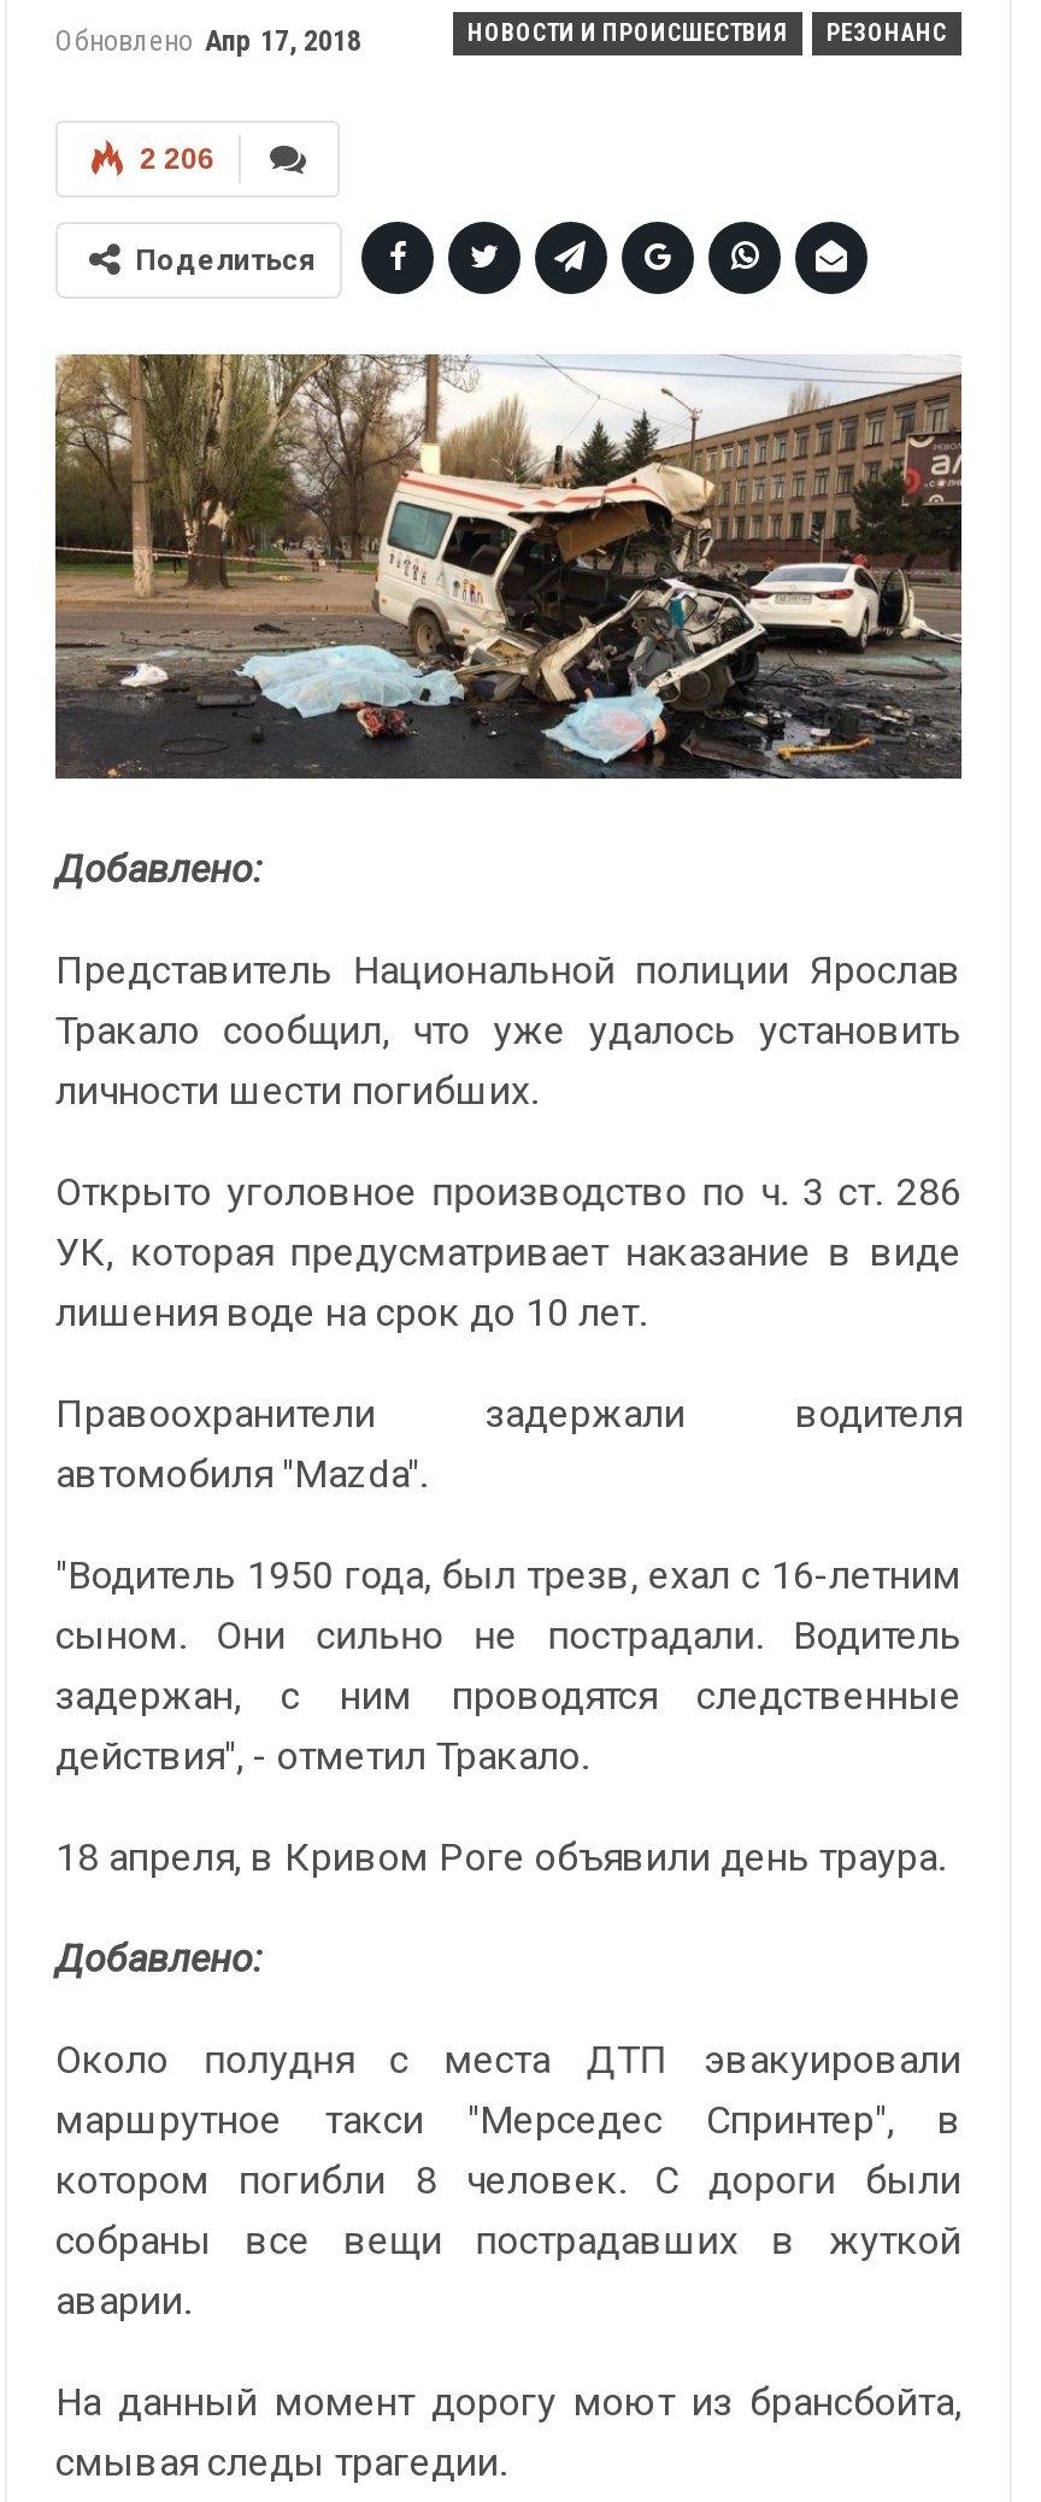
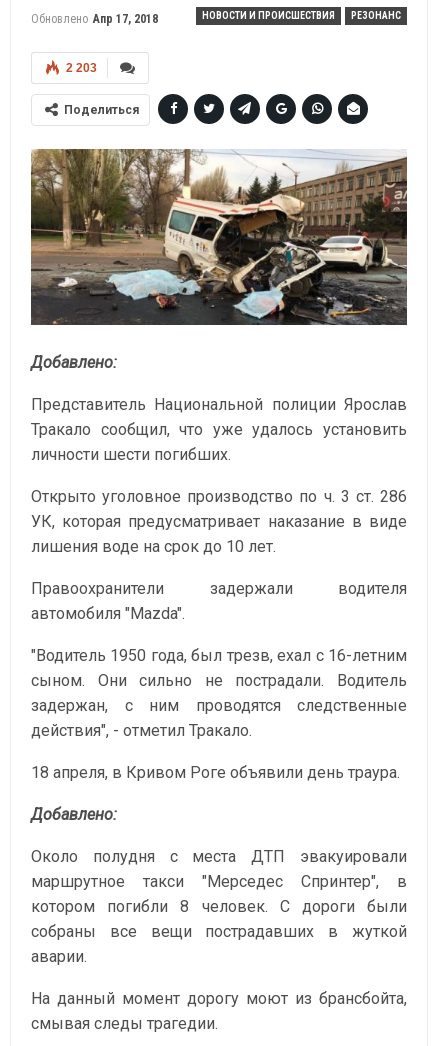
[140,142,214,176] 2 206 -> [66,61,97,75] 2 203

